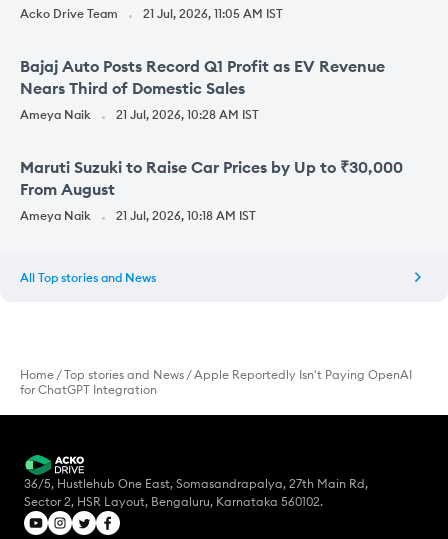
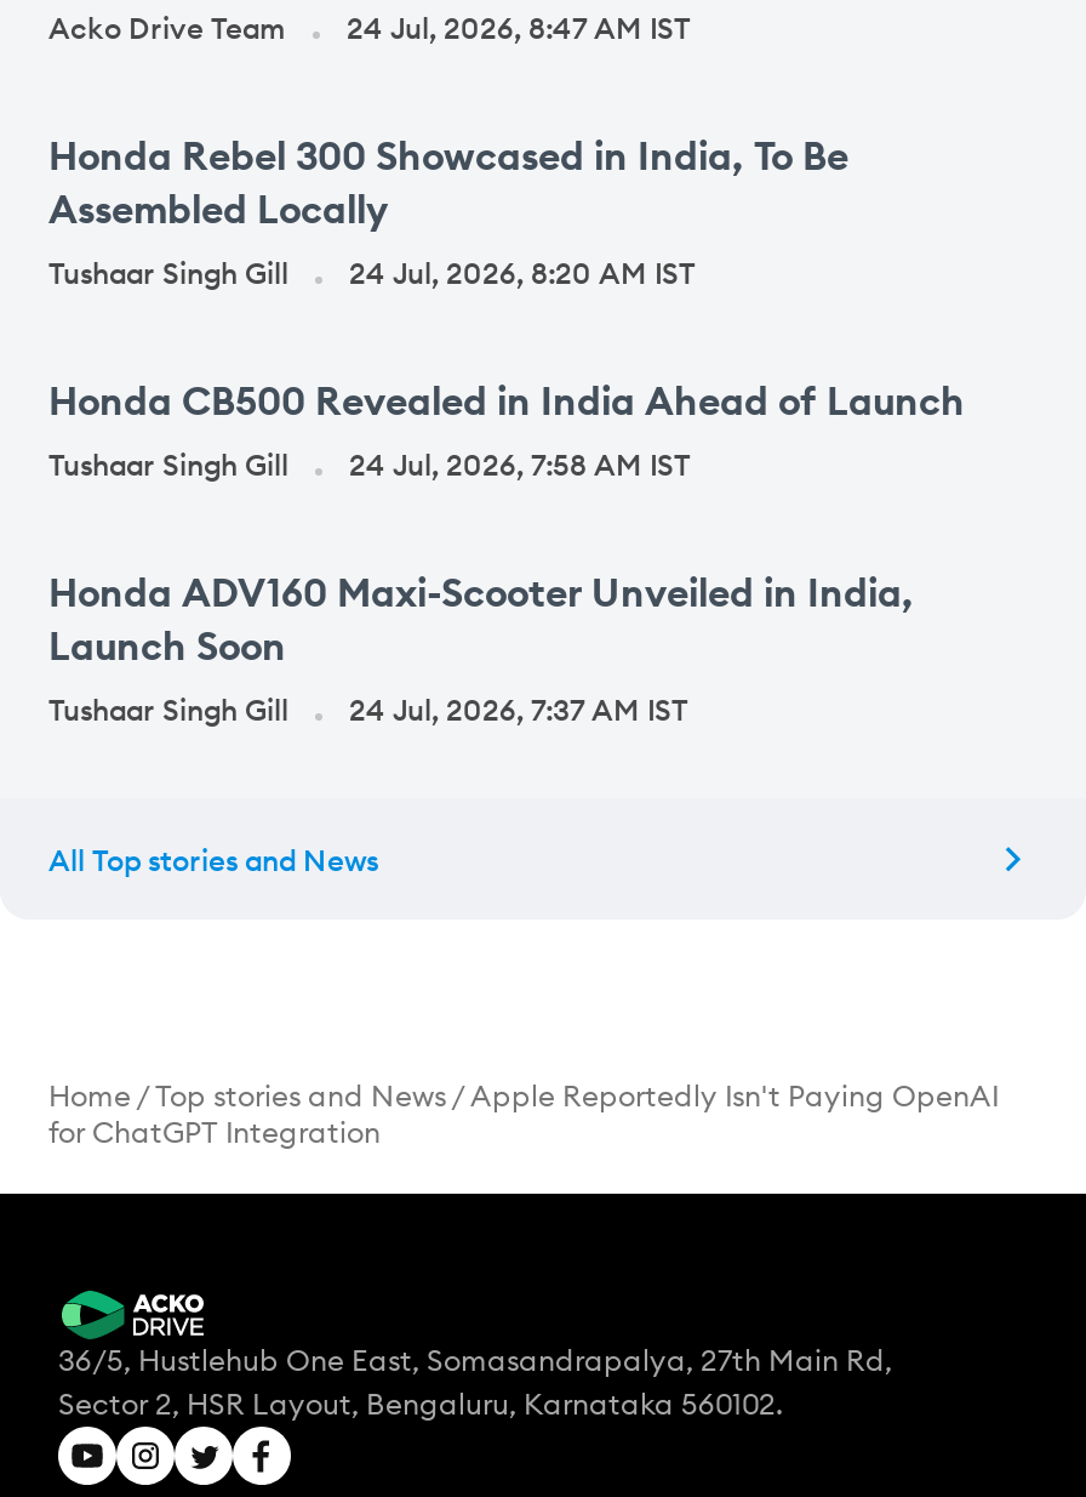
[20,6,403,223] 21 Jul, 2026, 11:05 AM IST | Bajaj Auto Posts Record Q1 Profit as EV Revenue | Nears Third of Domestic Sales | Ameya Naik | 21 Jul, 2026, 10:28 AM IST | Maruti Suzuki to Raise Car Prices by Up to ₹30,000 | From August | Ameya Naik | 21 Jul, 2026, 10:18 AM IST -> [48,11,965,729] 24 Jul, 2026, 8:47 AM IST | Honda Rebel 300 Showcased in India, To Be | Assembled Locally | Tushaar Singh Gill | 24 Jul, 2026, 8:20 AM IST | Honda CB500 Revealed in India Ahead of Launch | Tushaar Singh Gill | 24 Jul, 2026, 7:58 AM IST | Honda ADV160 Maxi-Scooter Unveiled in India, | Launch Soon | Tushaar Singh Gill | 24 Jul, 2026, 7:37 AM IST

